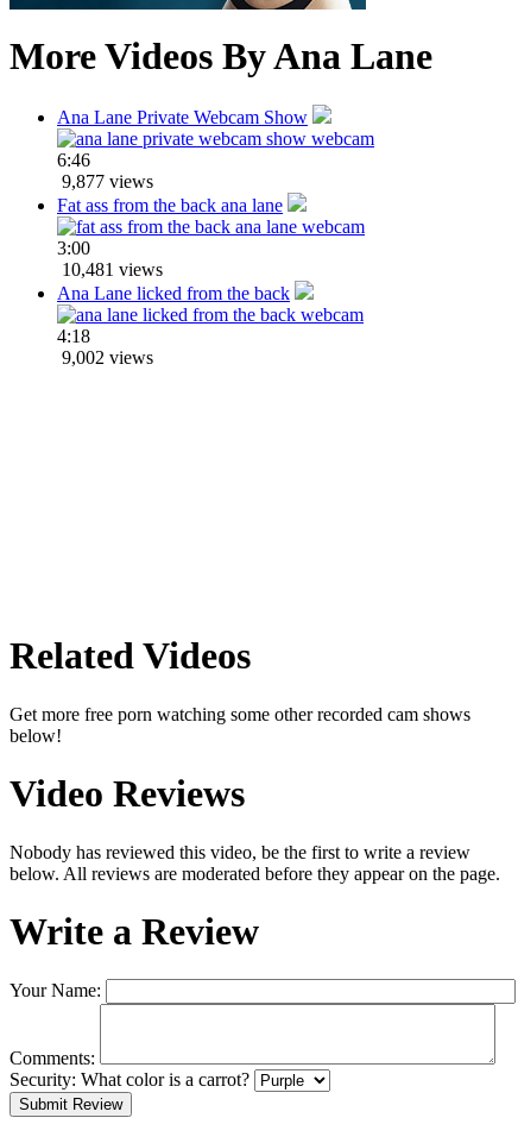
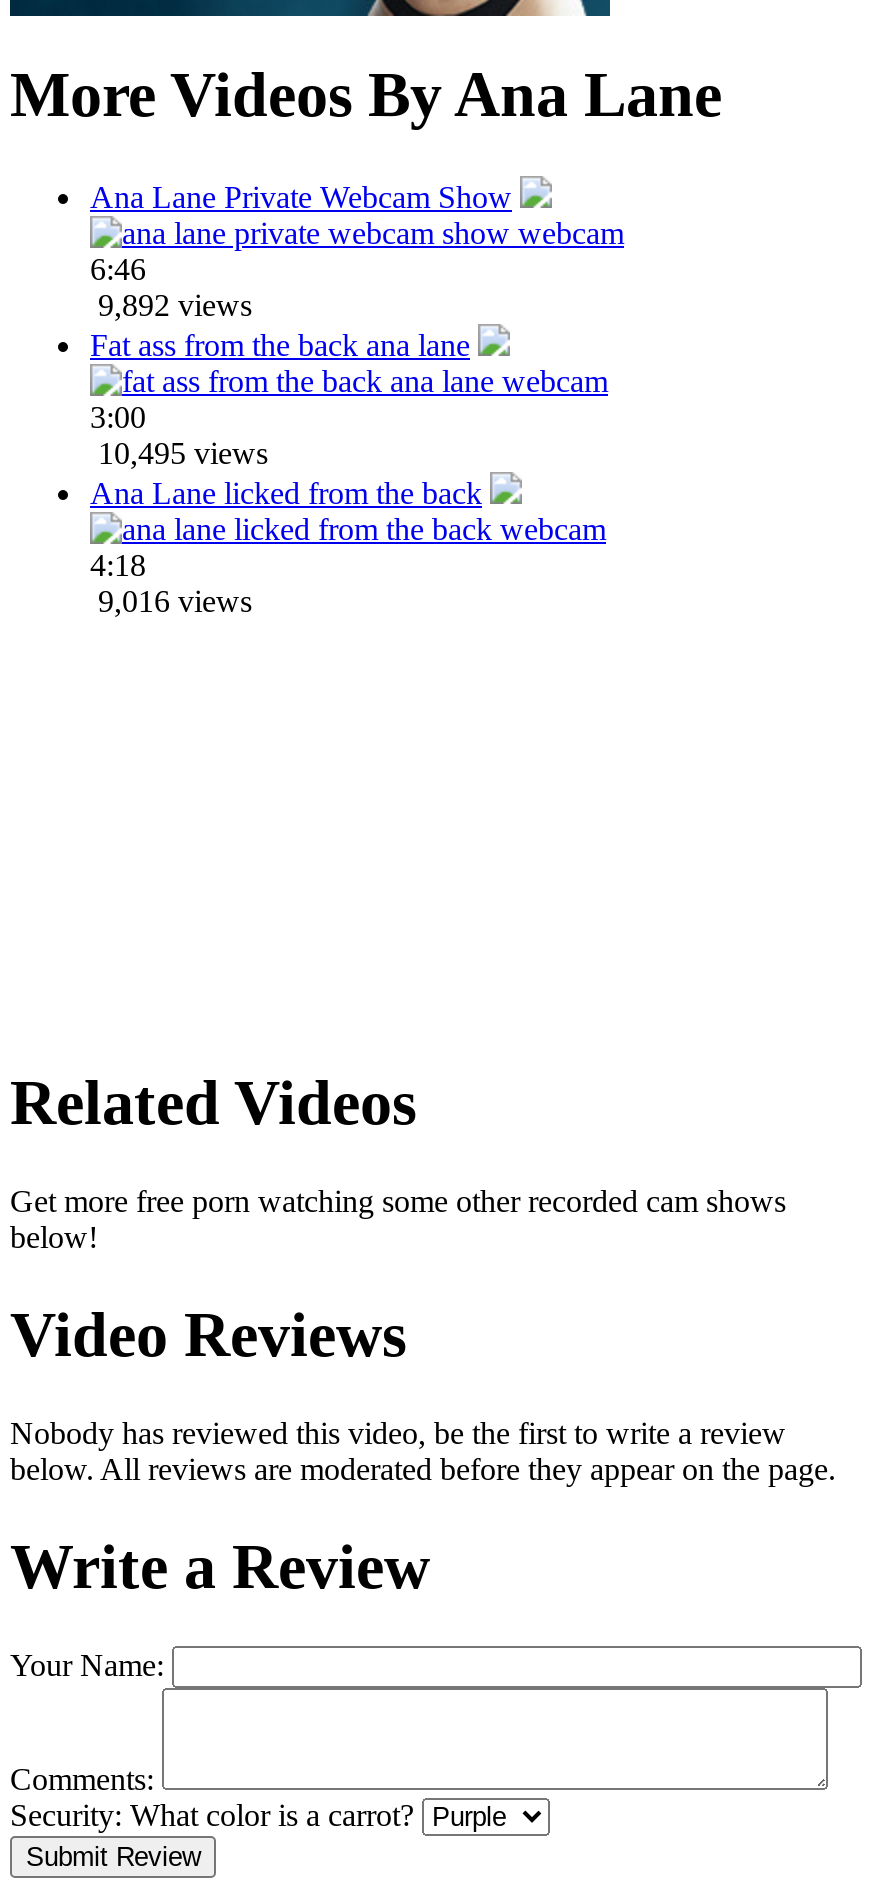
[57,171,153,191] 9,877 views -> [90,288,252,322] 9,892 views
[57,259,163,279] 10,481 views -> [90,436,268,470] 10,495 views
[57,347,153,367] 9,002 views -> [90,584,252,618] 9,016 views

